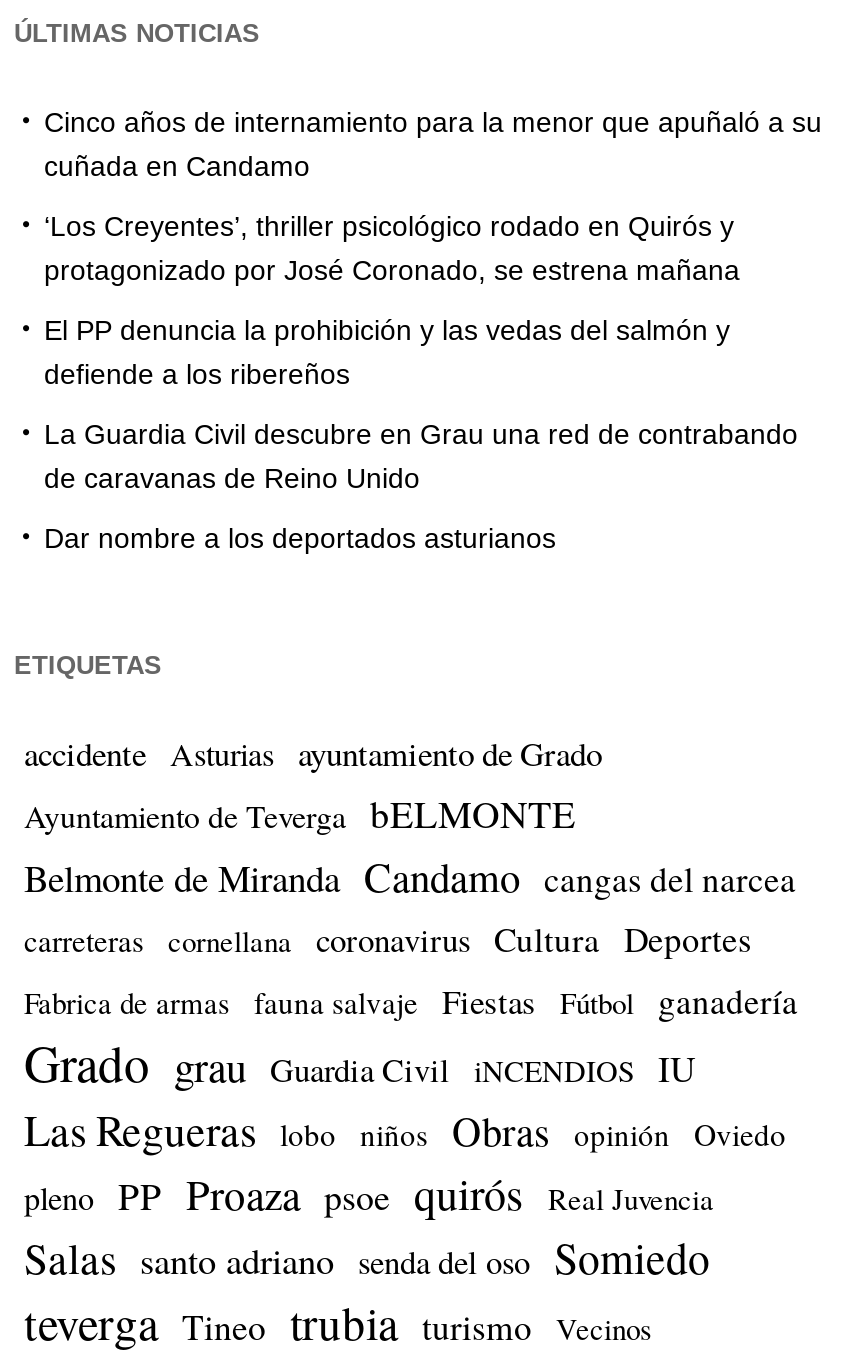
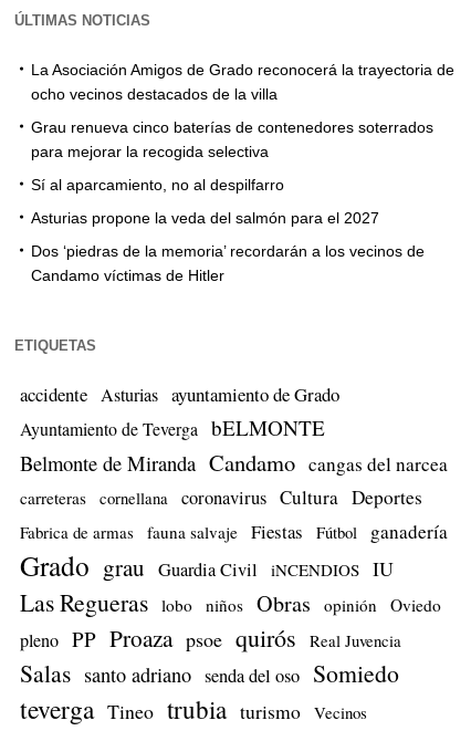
[44,106,822,182] Cinco años de internamiento para la menor que apuñaló a su | cuñada en Candamo -> [31,61,454,103] La Asociación Amigos de Grado reconocerá la trayectoria de | ocho vecinos destacados de la villa
[44,210,740,286] ‘Los Creyentes’, thriller psicológico rodado en Quirós y | protagonizado por José Coronado, se estrena mañana -> [31,118,433,160] Grau renueva cinco baterías de contenedores soterrados | para mejorar la recogida selectiva
[44,314,730,390] El PP denuncia la prohibición y las vedas del salmón y | defiende a los ribereños -> [31,176,284,193] Sí al aparcamiento, no al despilfarro
[44,418,798,494] La Guardia Civil descubre en Grau una red de contrabando | de caravanas de Reino Unido -> [31,209,379,226] Asturias propone la veda del salmón para el 2027
[44,522,556,554] Dar nombre a los deportados asturianos -> [31,242,425,284] Dos ‘piedras de la memoria’ recordarán a los vecinos de | Candamo víctimas de Hitler

